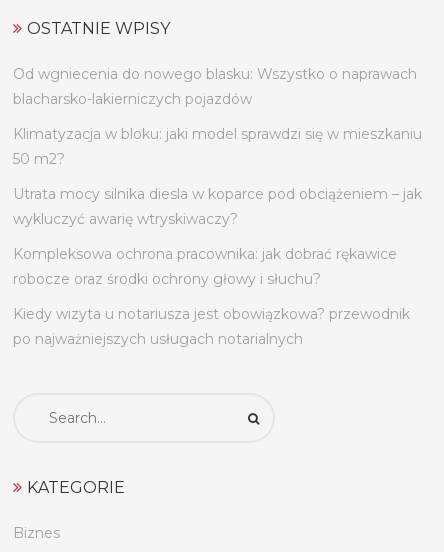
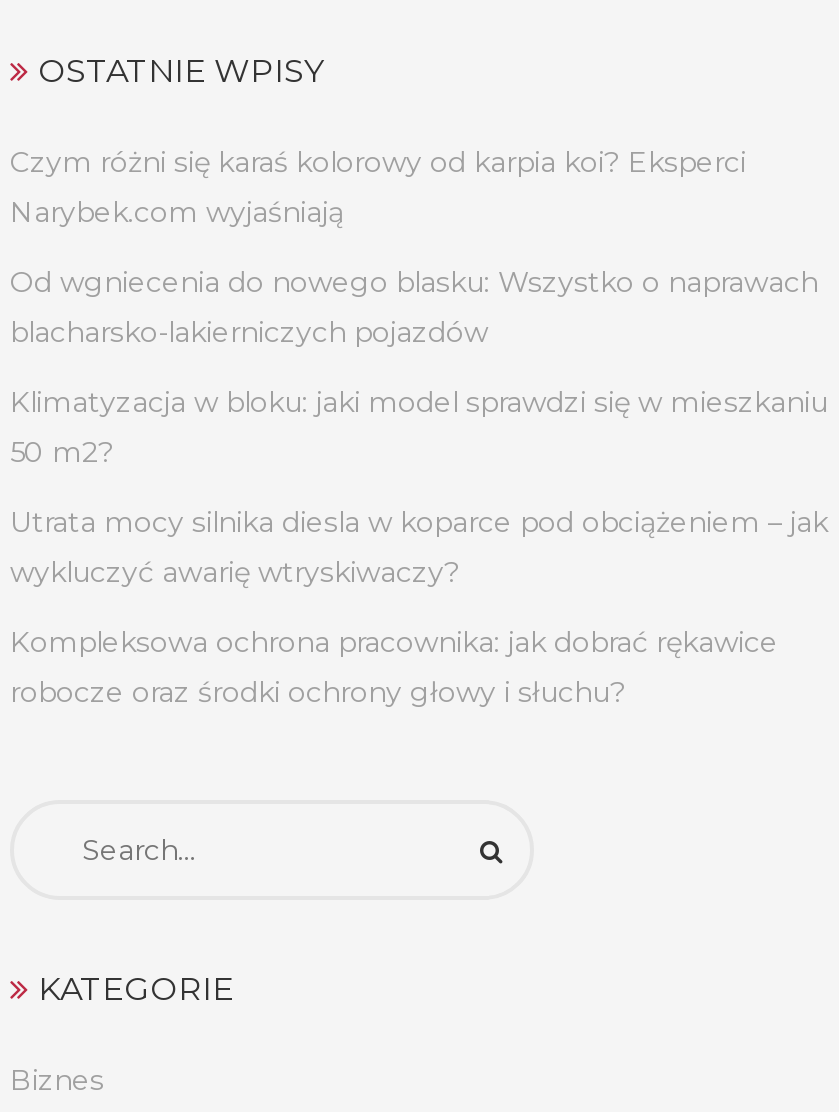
none -> [10,144,746,230] Czym różni się karaś kolorowy od karpia koi? Eksperci | Narybek.com wyjaśniają
moved [13,65,422,288] -> [10,264,828,710]: Od wgniecenia do nowego blasku: Wszystko o naprawach | blacharsko-lakierniczych pojazdów | Klimatyzacja w bloku: jaki model sprawdzi się w mieszkaniu | 50 m2? | Utrata mocy silnika diesla w koparce pod obciążeniem – jak | wykluczyć awarię wtryskiwaczy? | Kompleksowa ochrona pracownika: jak dobrać rękawice | robocze oraz środki ochrony głowy i słuchu?
[13,305,410,348] Kiedy wizyta u notariusza jest obowiązkowa? przewodnik | po najważniejszych usługach notarialnych -> none

